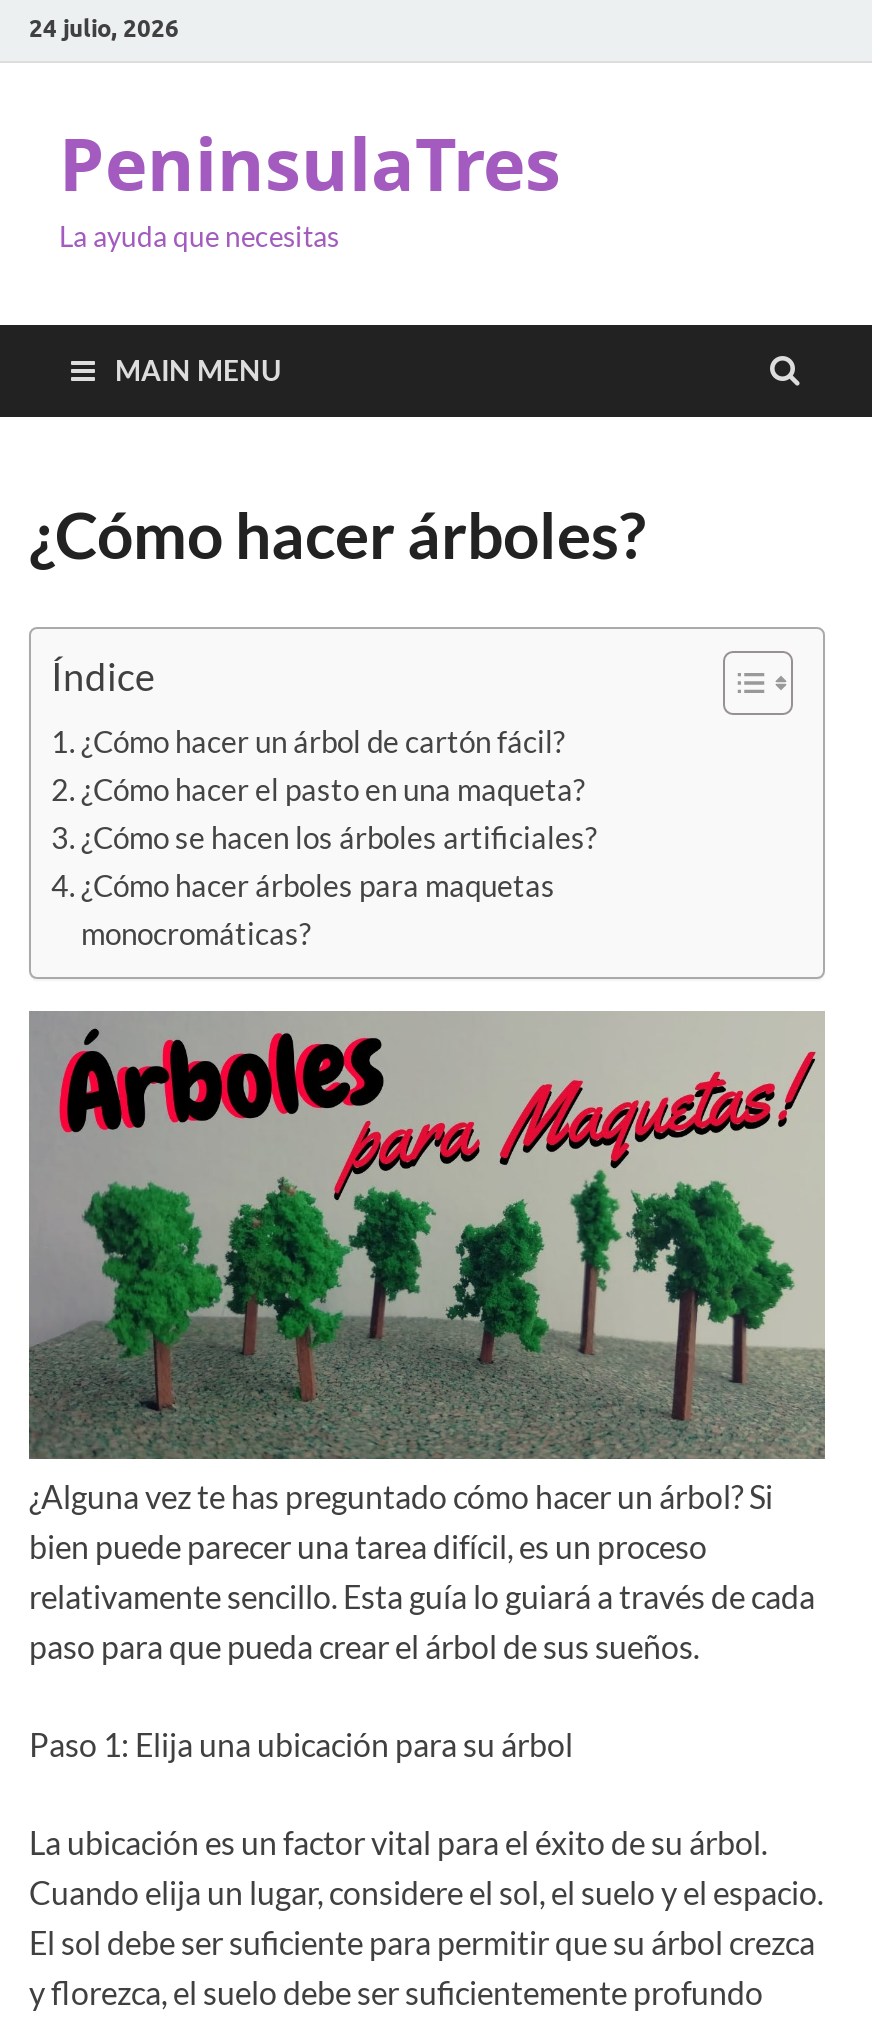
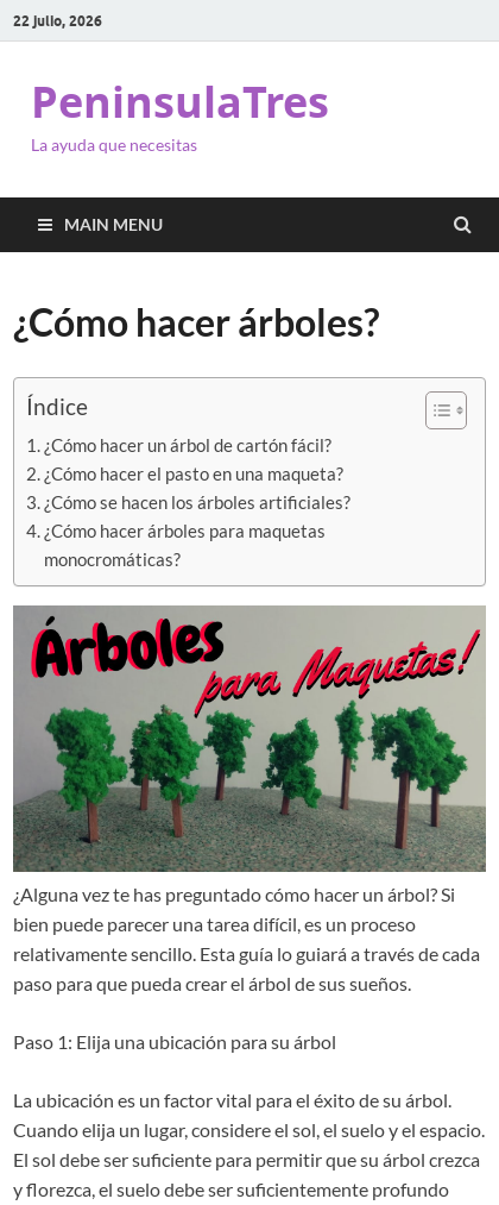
[29,12,179,42] 24 julio, 2026 -> [13,11,102,29] 22 julio, 2026

